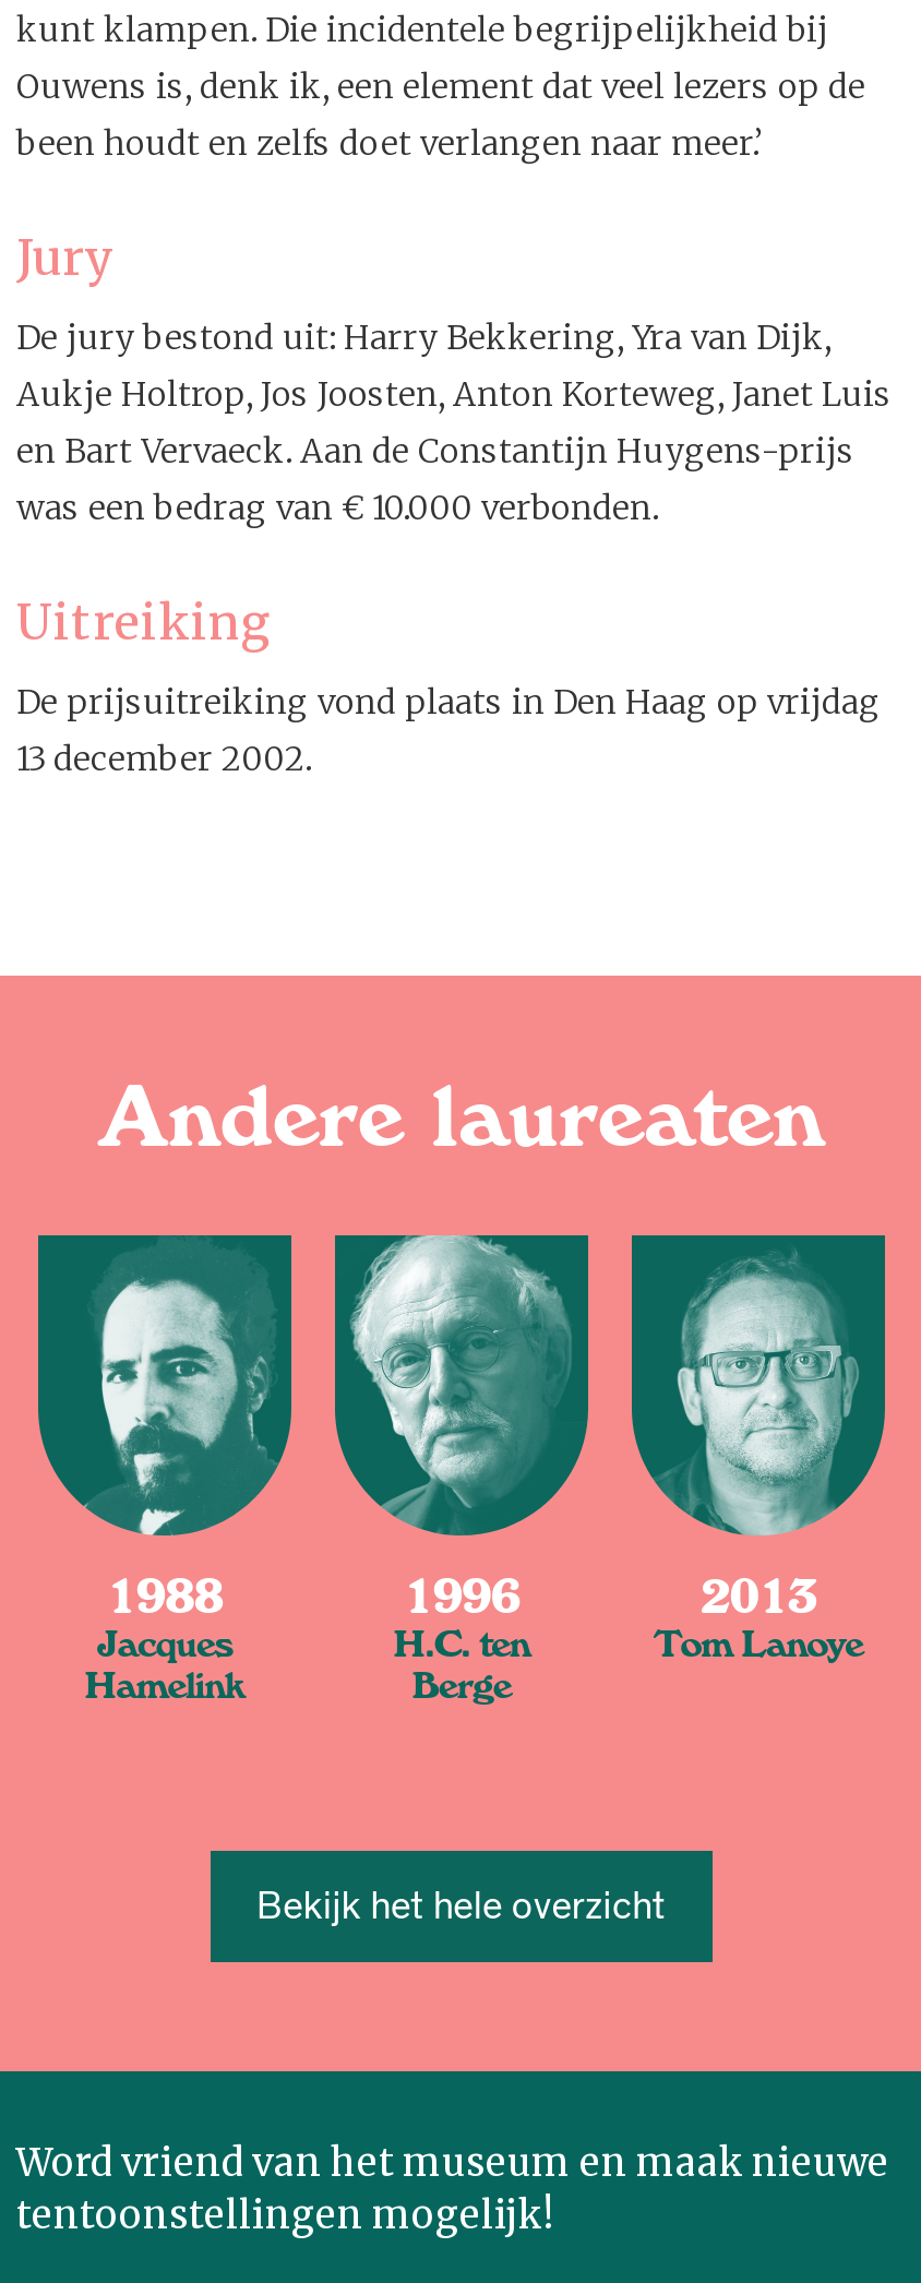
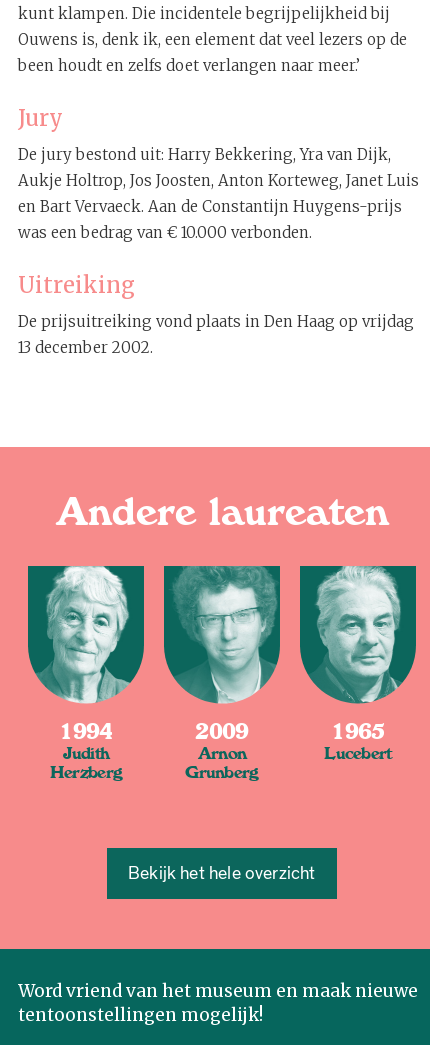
[60,1233,270,1706] [image] | 1988 | Jacques | Hamelink -> [39,566,133,782] [image] | 1994 | Judith | Herzberg
[350,1235,579,1706] [image] | 1996 | H.C. ten | Berge -> [172,565,277,782] [image] | 2009 | Arnon | Grunberg
[654,1233,863,1665] [image] | 2013 | Tom Lanoye -> [315,566,403,763] [image] | 1965 | Lucebert

